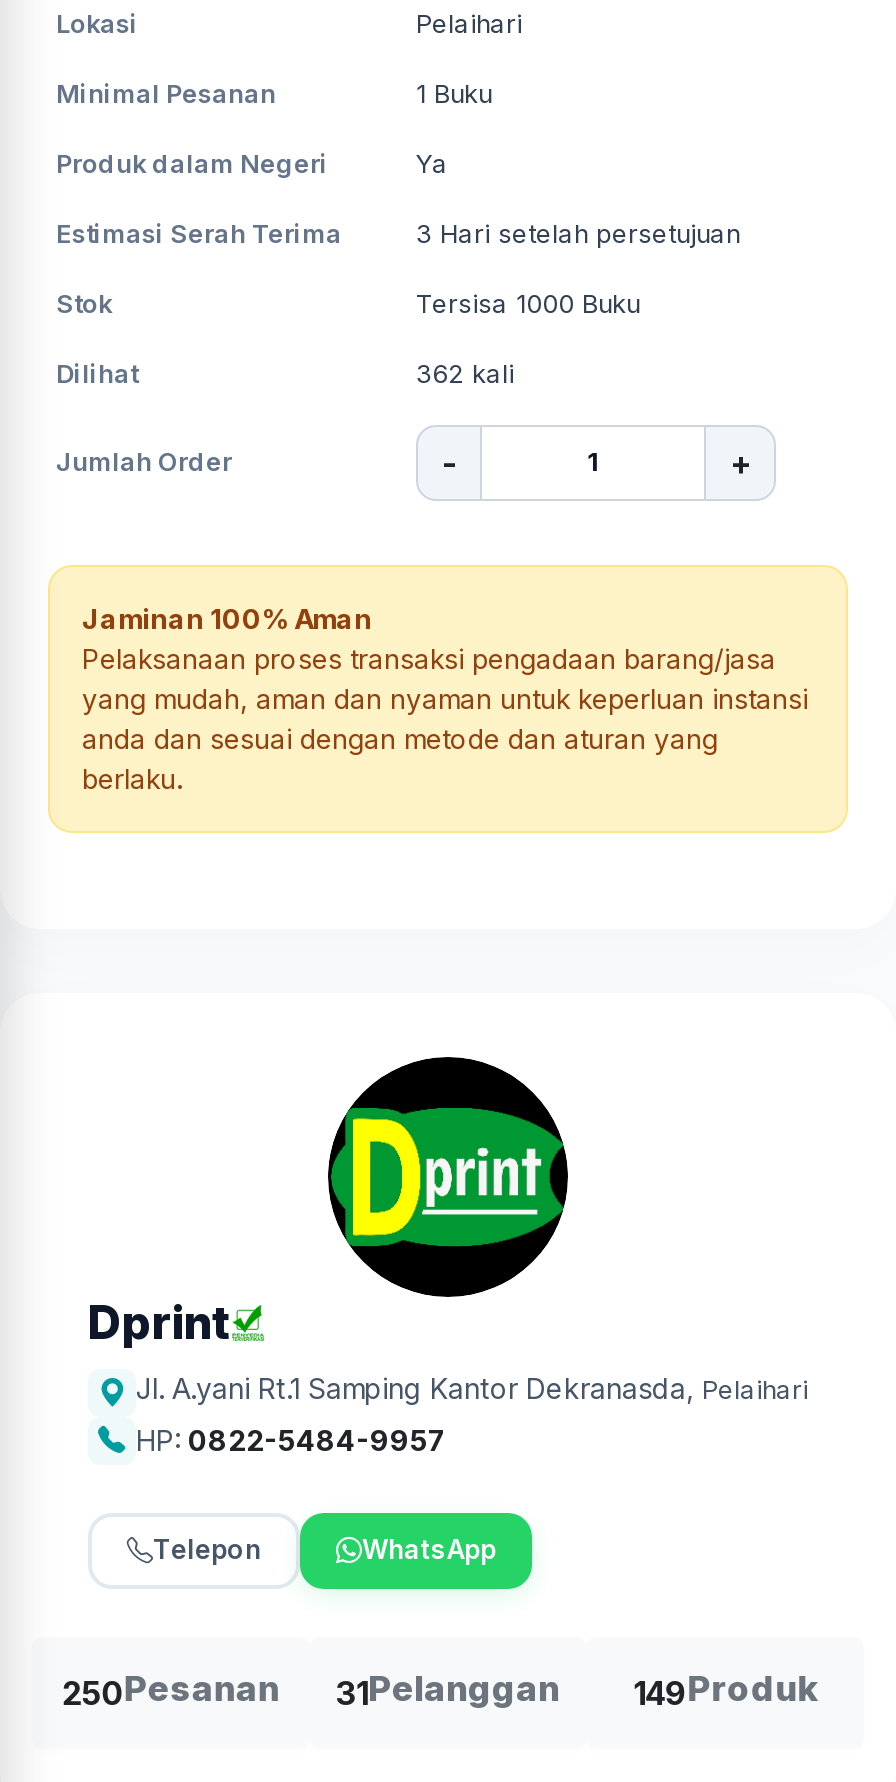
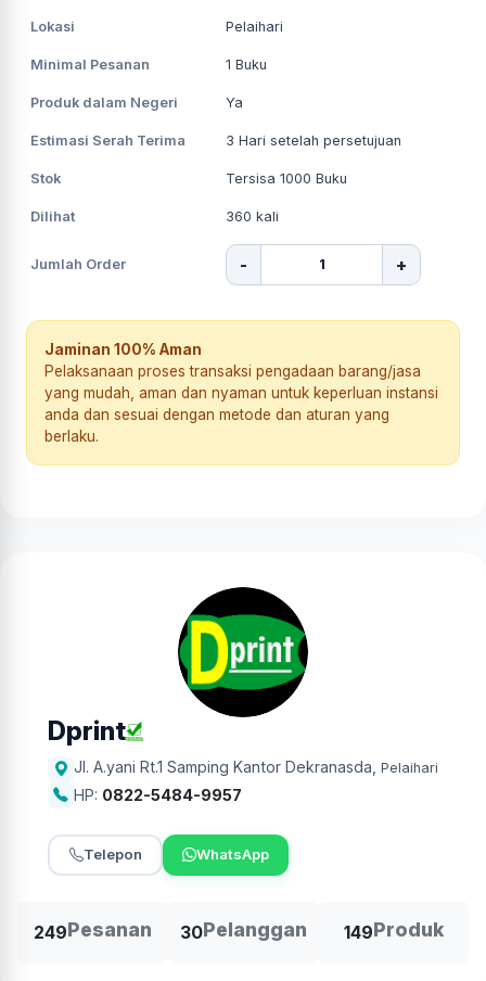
[416,358,514,388] 362 kali -> [226,208,279,224] 360 kali
[62,1666,280,1712] 250Pesanan -> [33,918,152,943] 249Pesanan
[336,1666,560,1712] 31Pelanggan -> [180,918,306,943] 30Pelanggan

